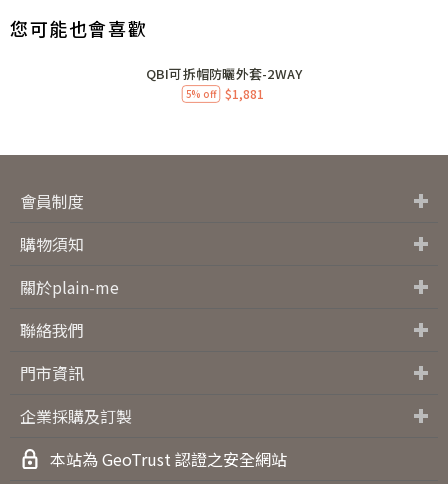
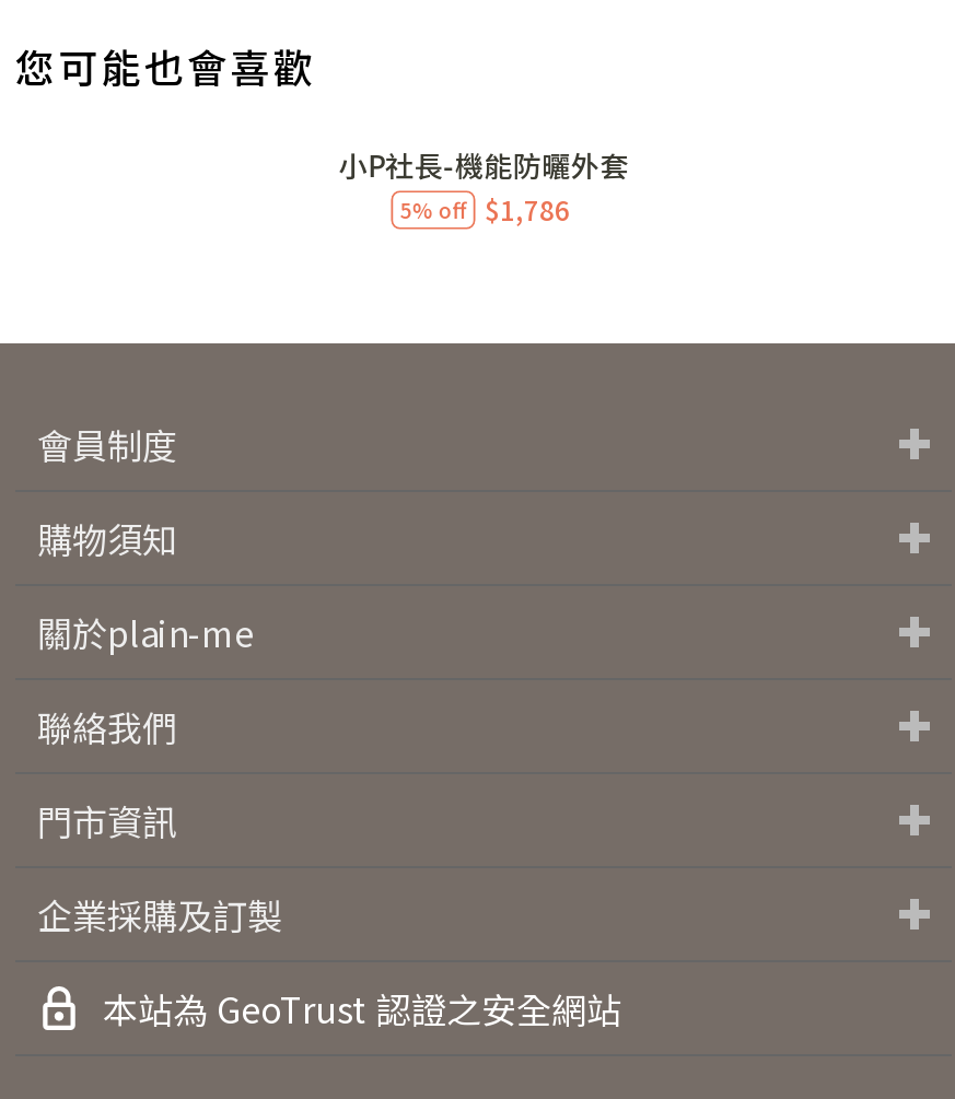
[145,64,302,83] QBI可拆帽防曬外套-2WAY -> [338,144,629,186] 小P社長-機能防曬外套
[185,85,263,102] 5% off $1,881 -> [399,190,570,227] 5% off $1,786

